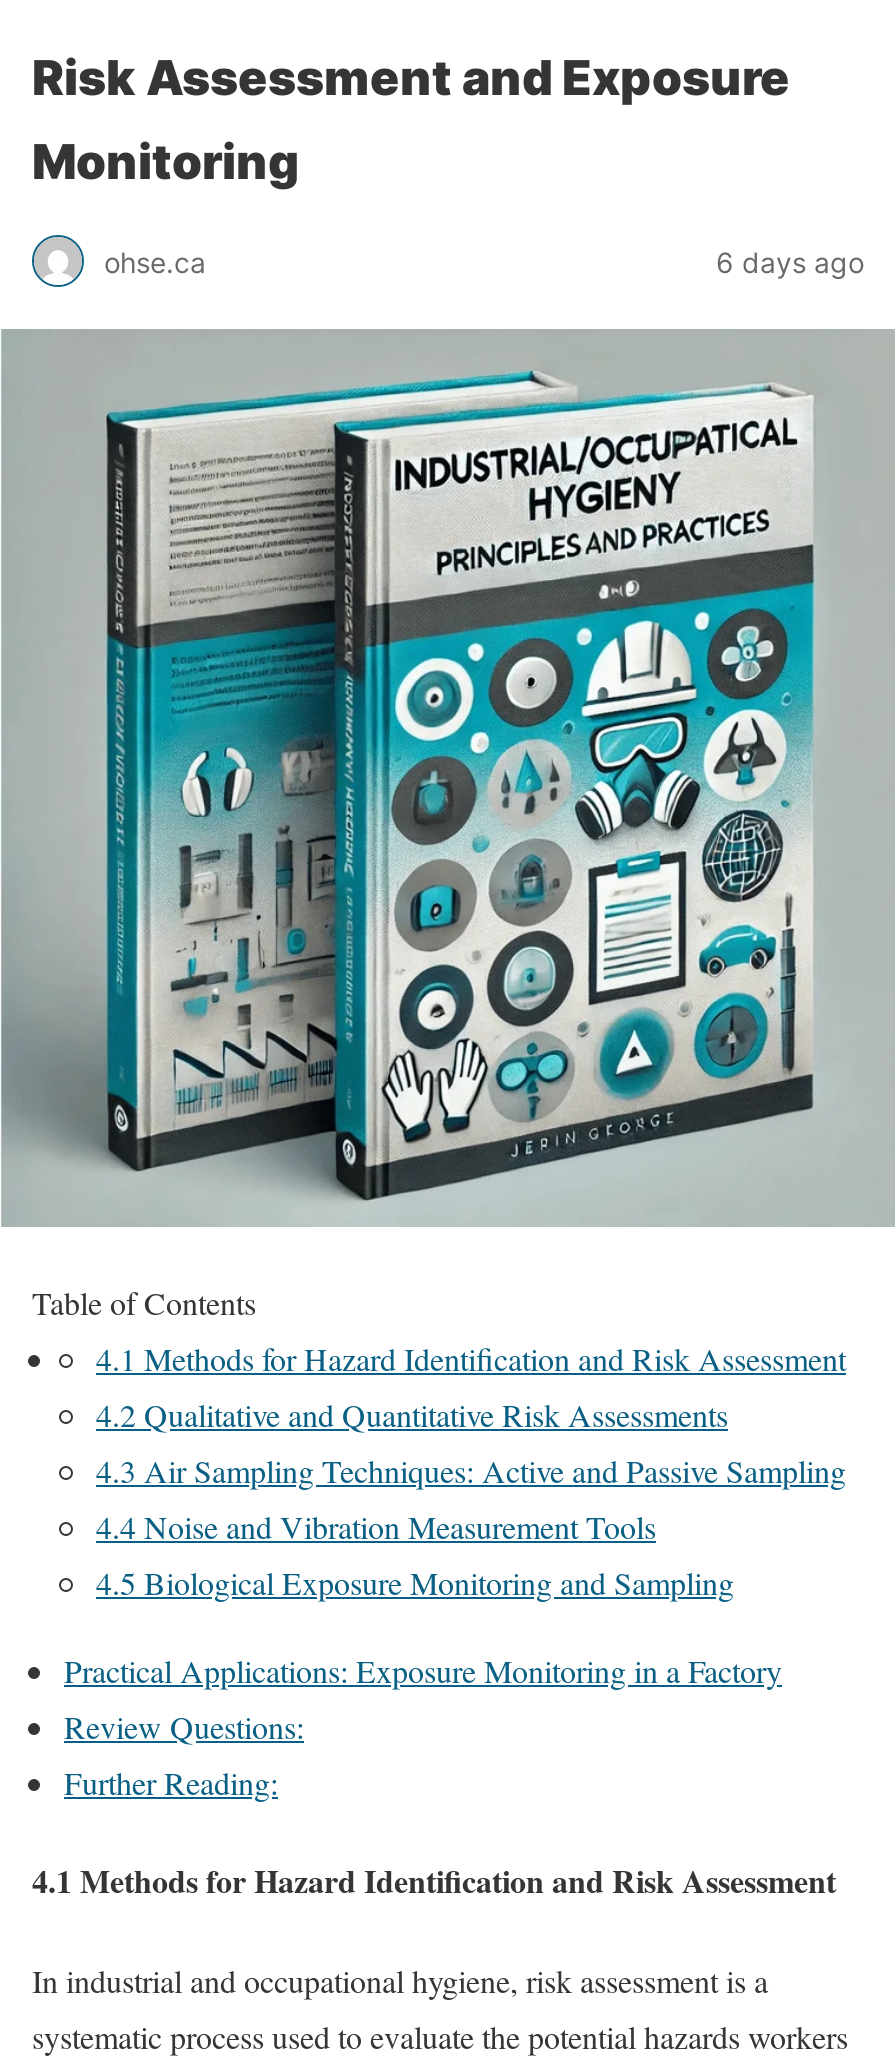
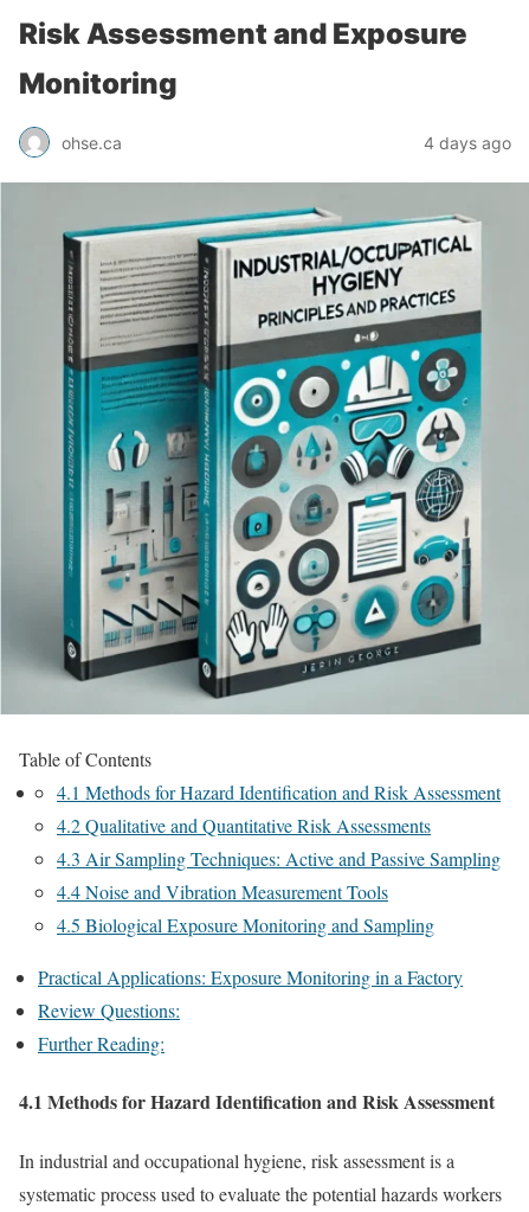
[716,244,864,278] 6 days ago -> [424,132,511,152] 4 days ago

